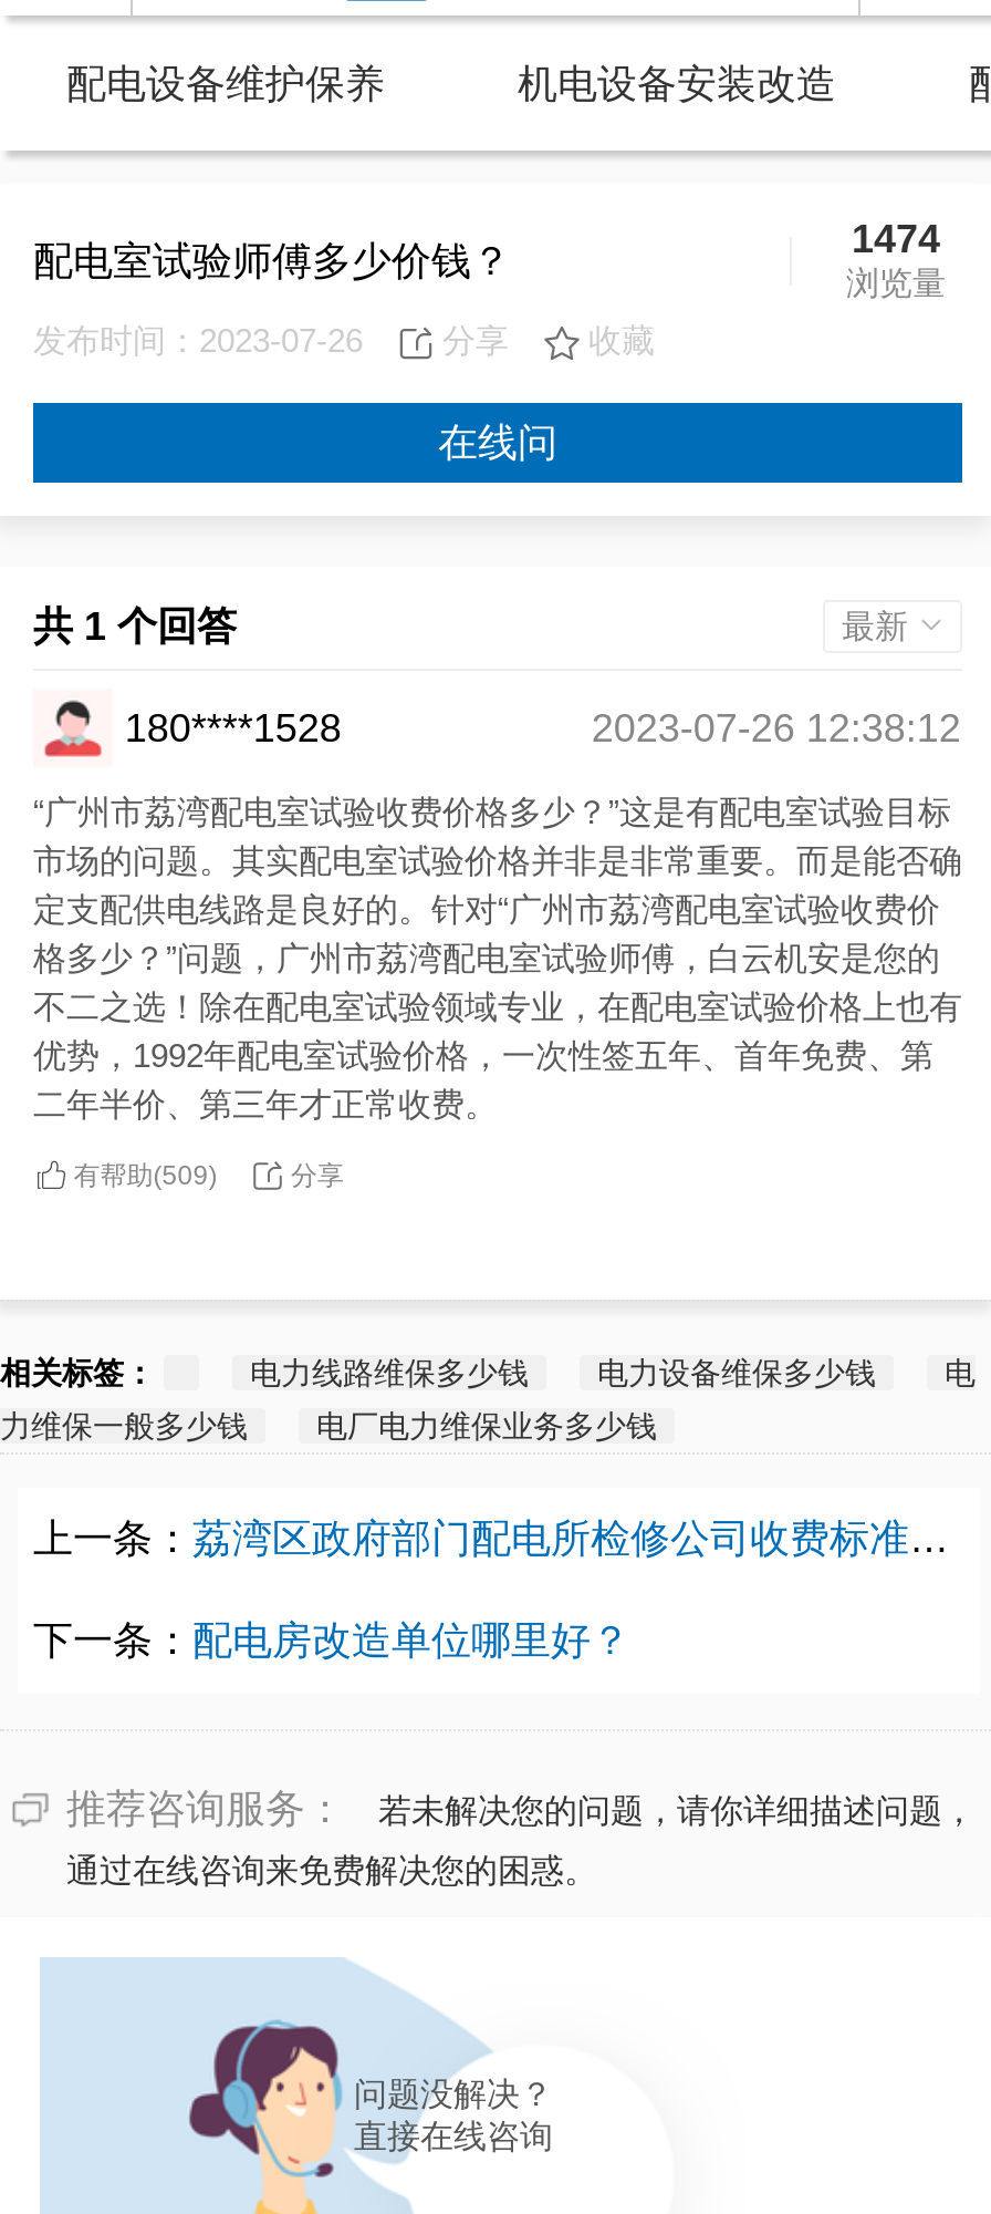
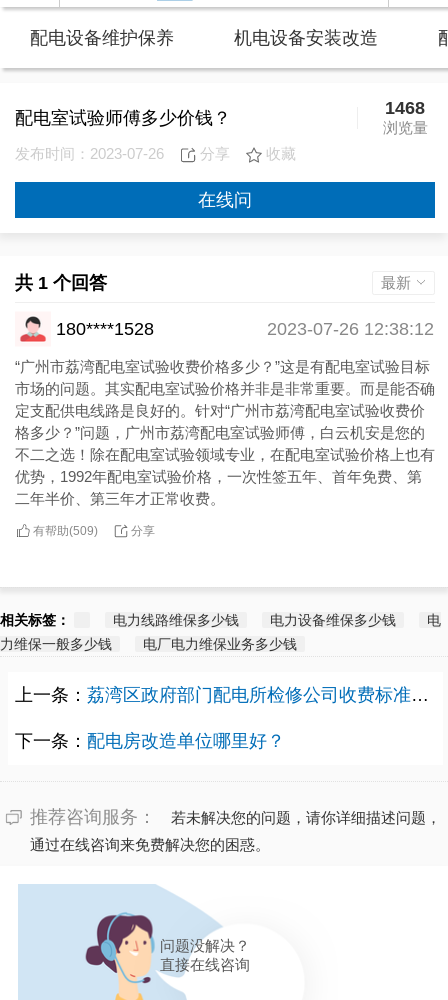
[852,217,940,261] 1474 -> [385,98,425,118] 1468

